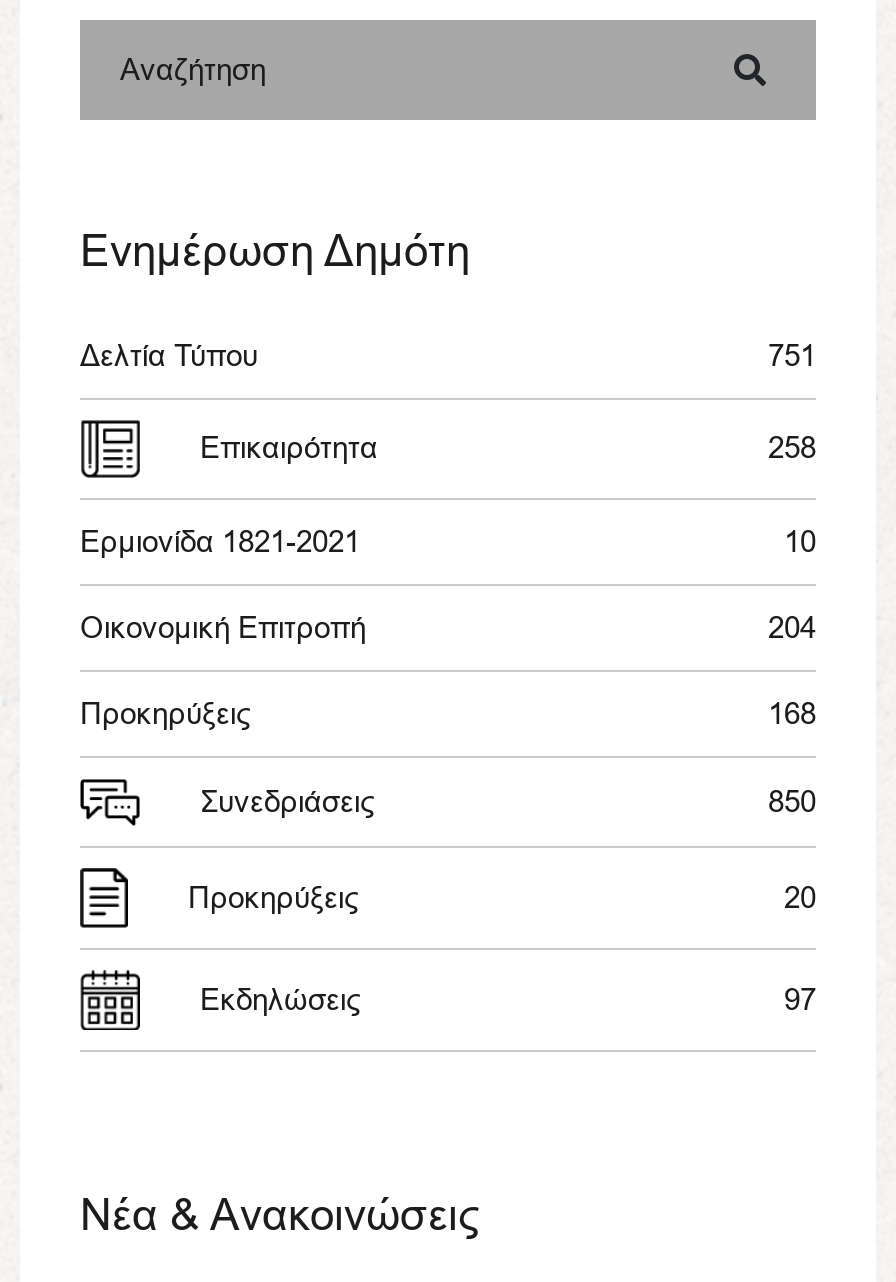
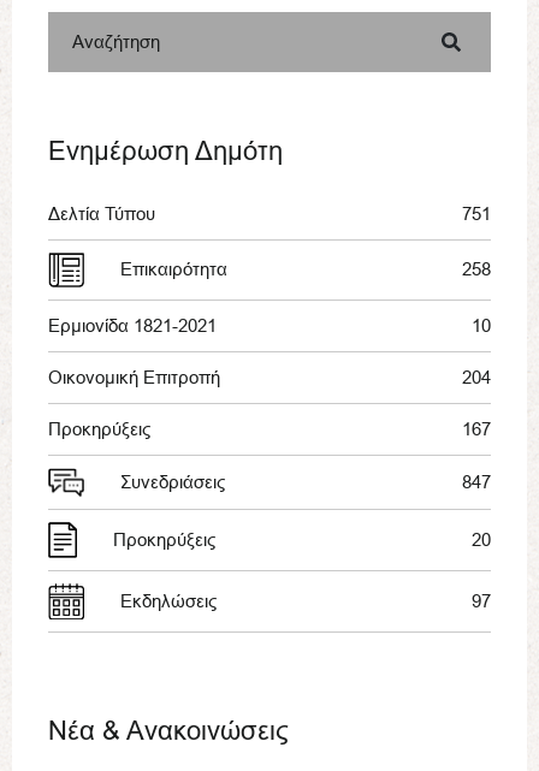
[768,696,816,730] 168 -> [462,418,491,439] 167
[768,784,816,818] 850 -> [462,472,491,492] 847

